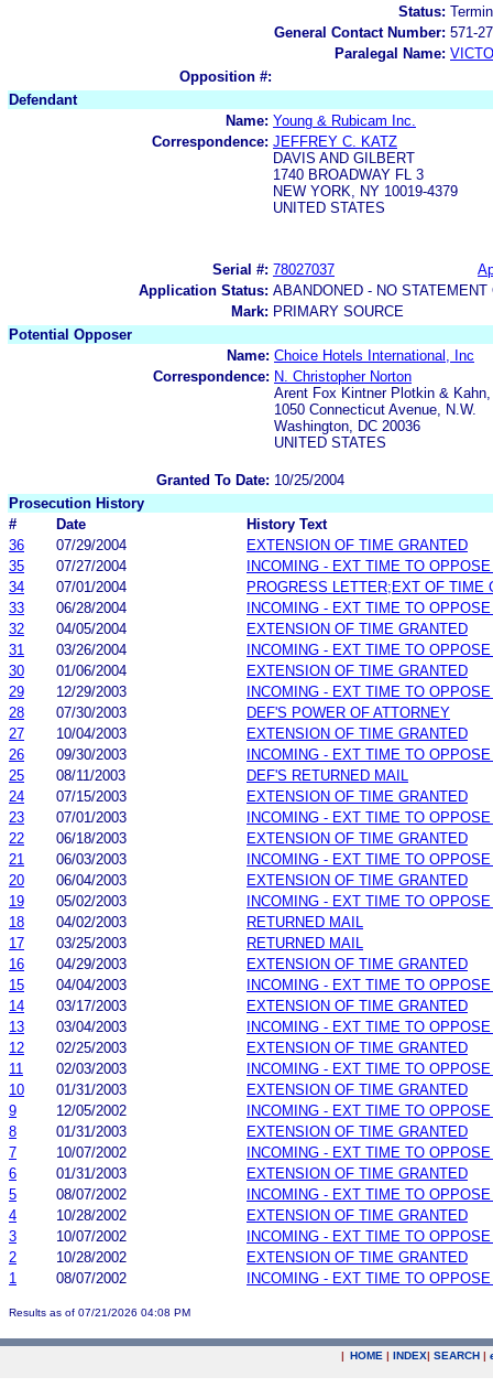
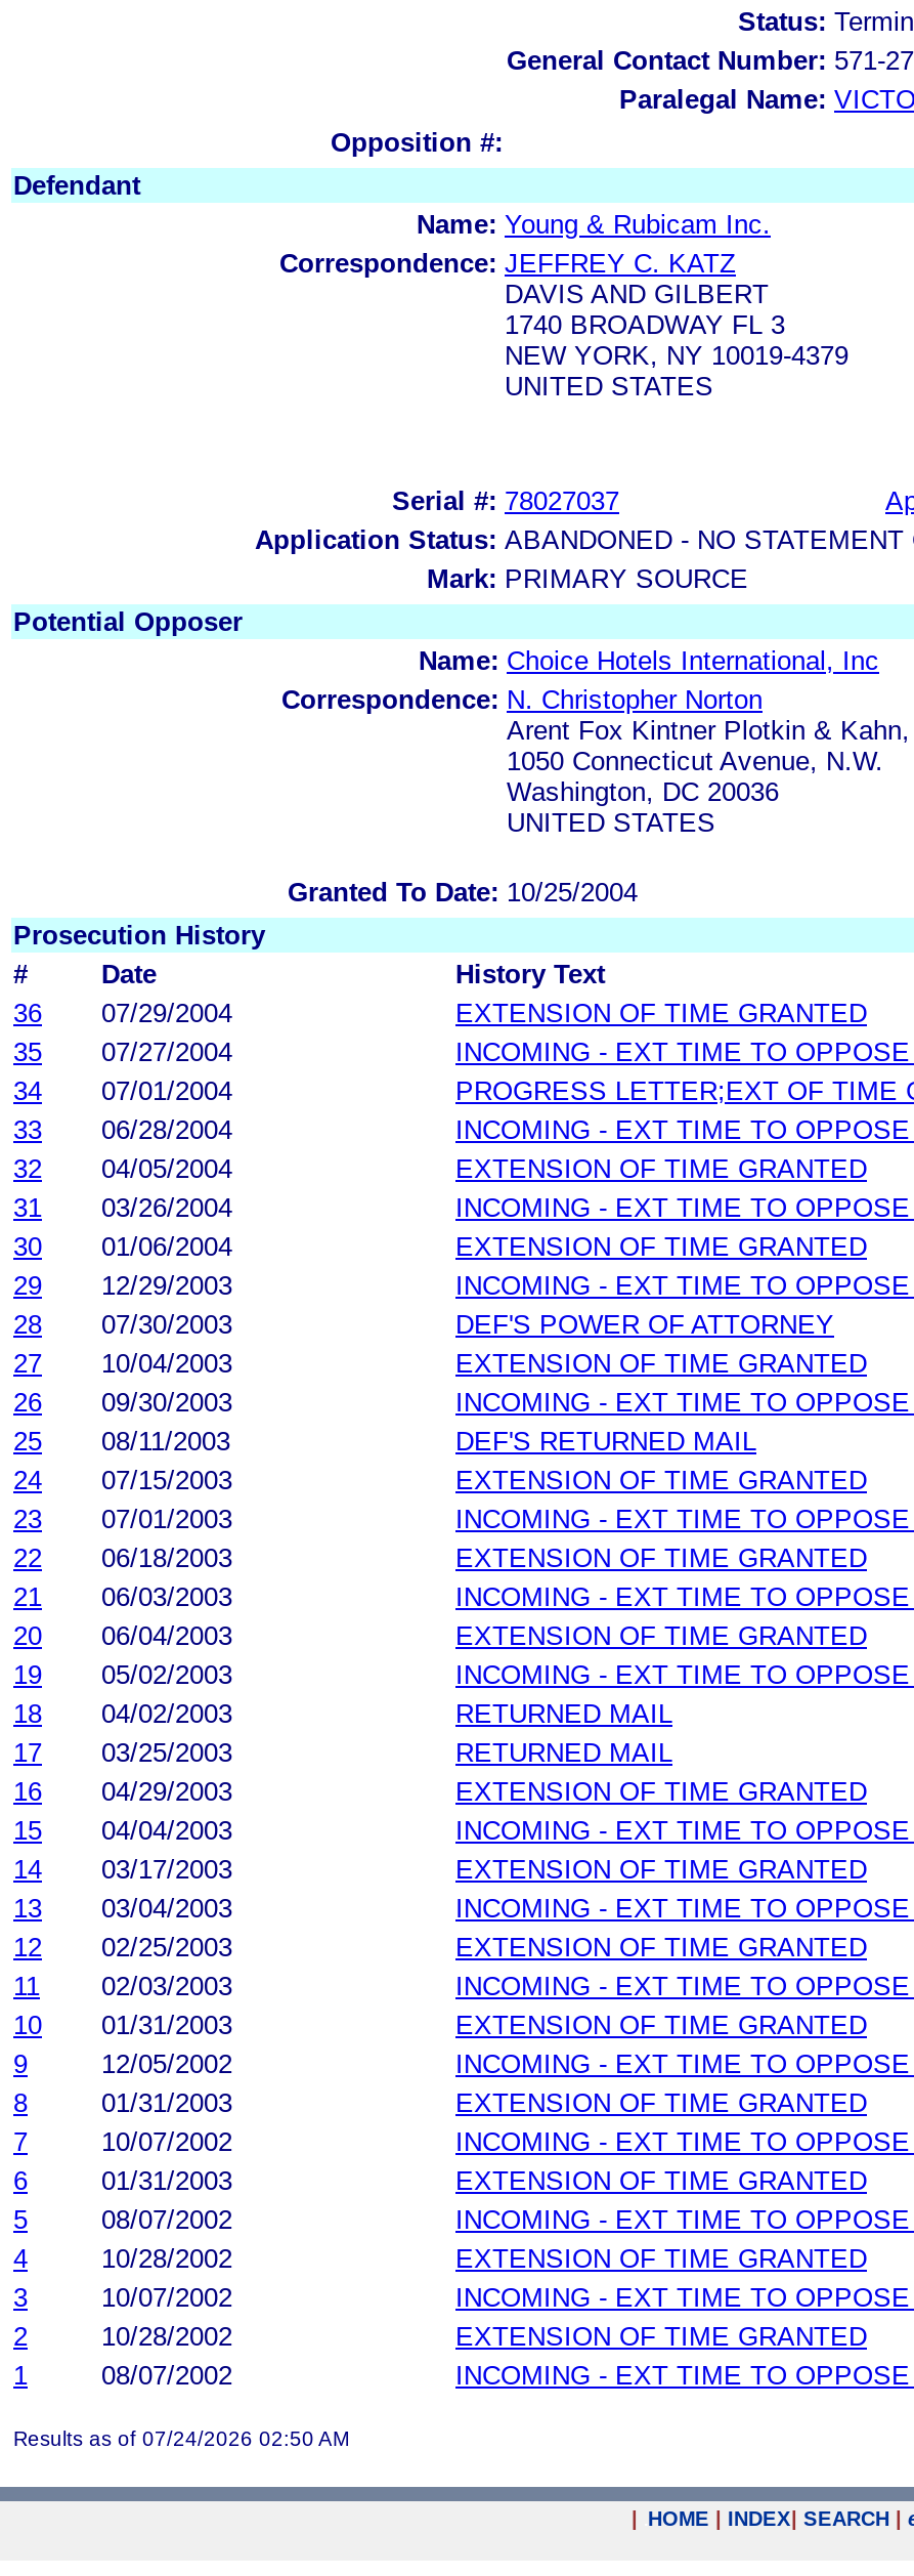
[9,1306,190,1318] Results as of 07/21/2026 04:08 PM -> [13,2427,349,2450] Results as of 07/24/2026 02:50 AM

